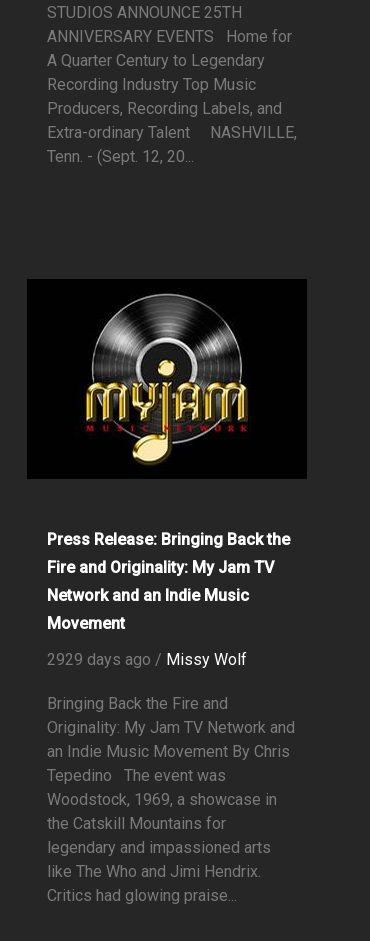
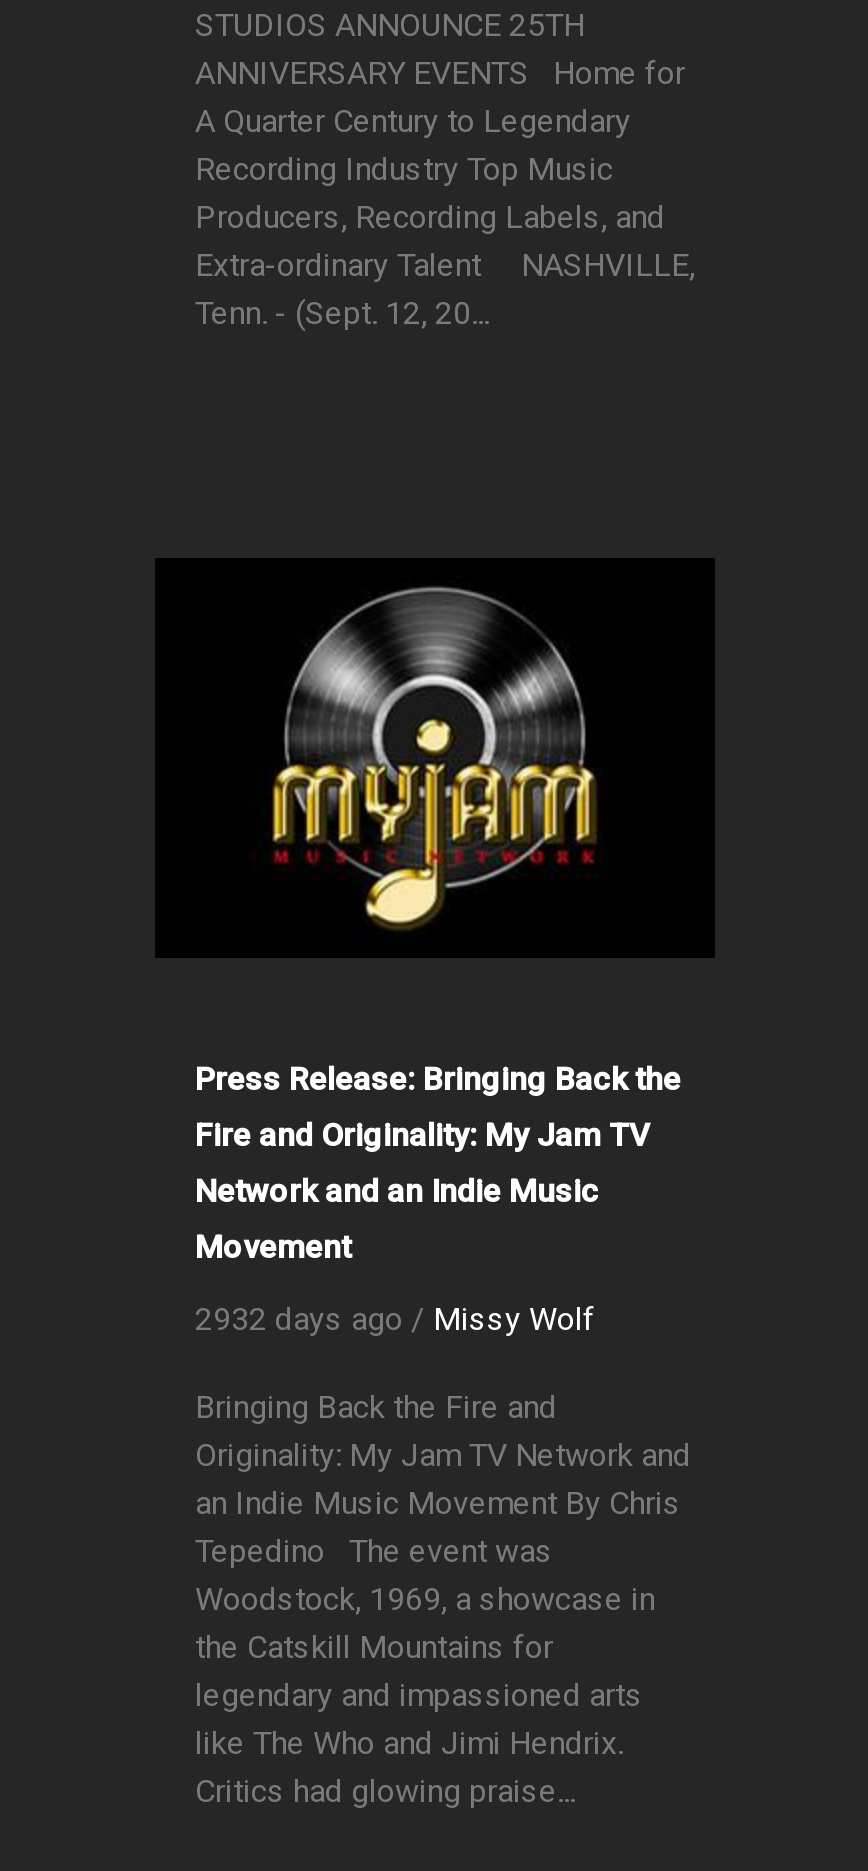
[47,650,247,669] 2929 days ago / Missy Wolf -> [195,1301,595,1339] 2932 days ago / Missy Wolf

